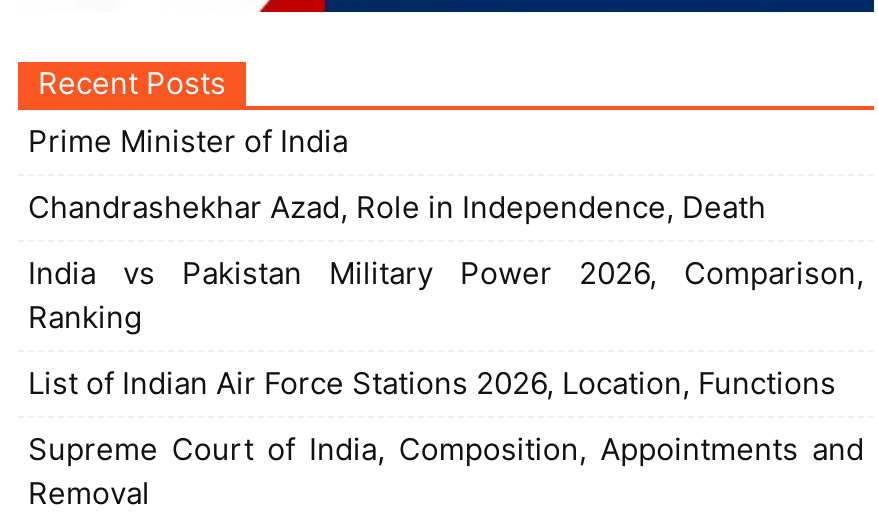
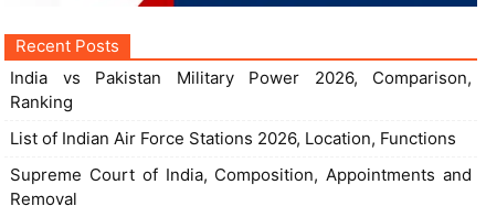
[28,121,766,225] Prime Minister of India | Chandrashekhar Azad, Role in Independence, Death -> none

